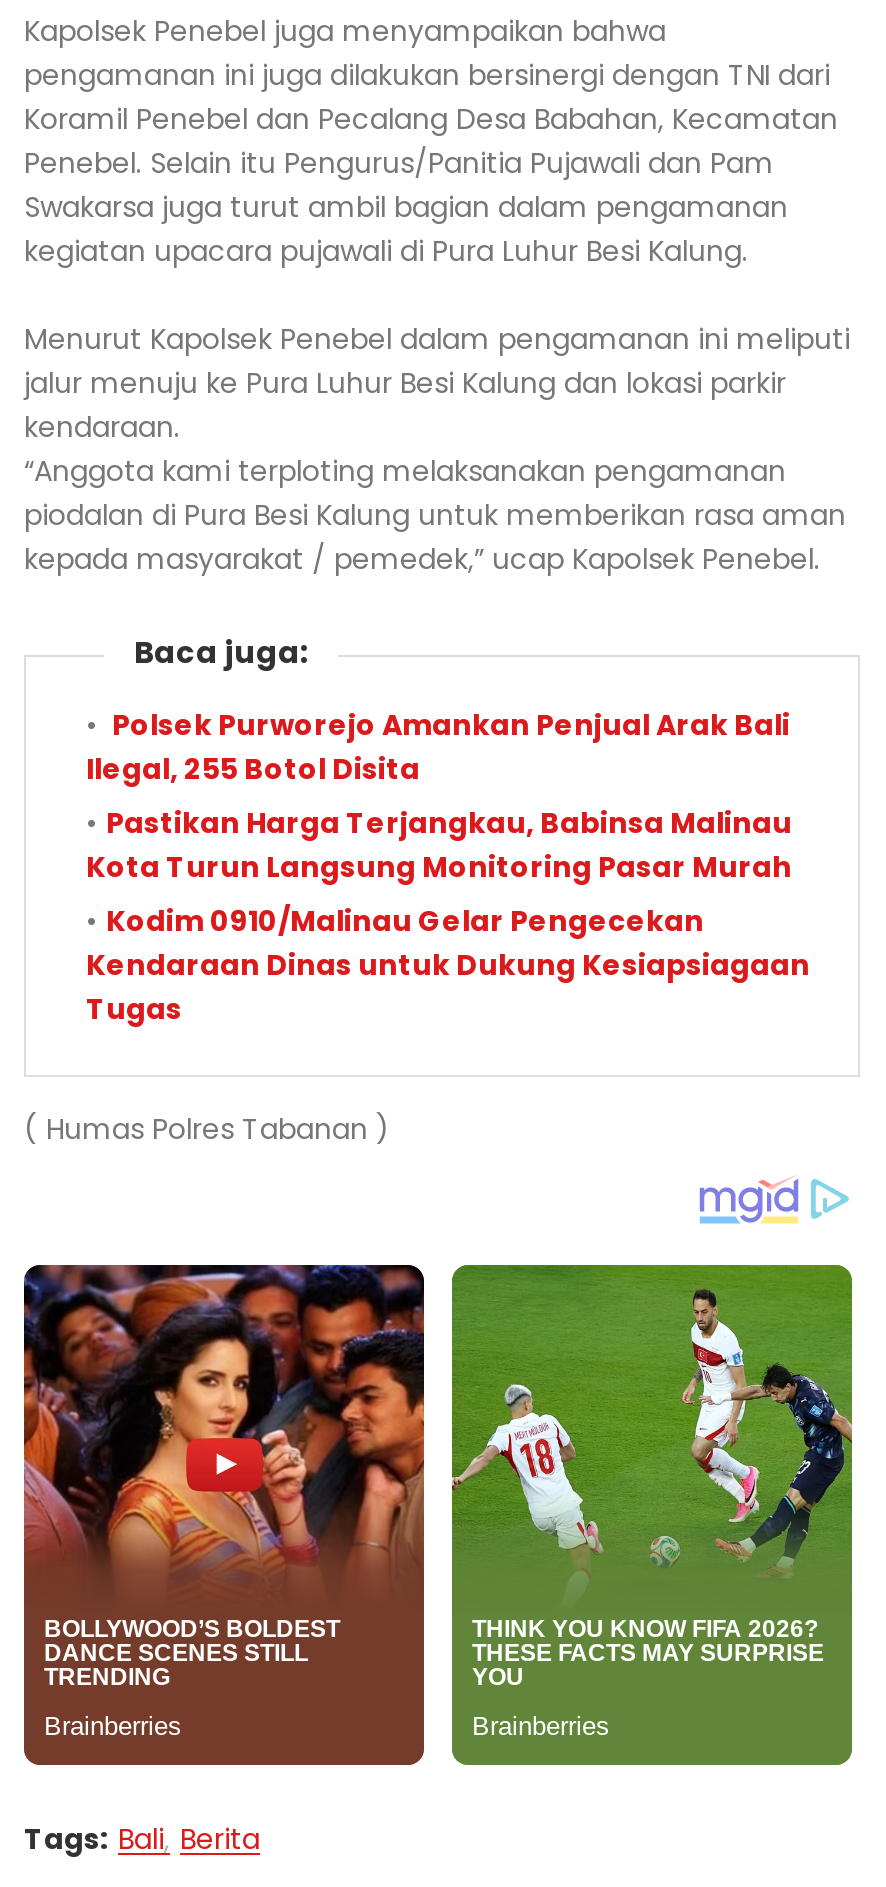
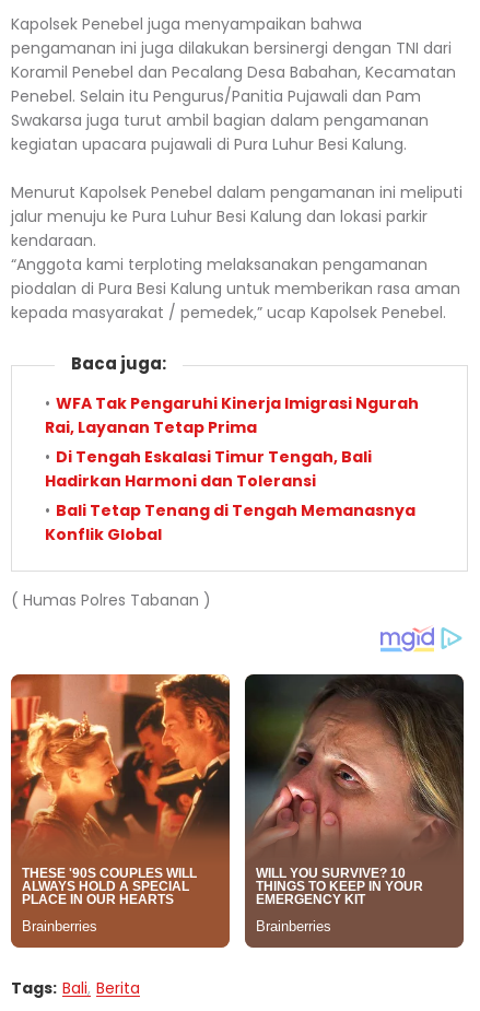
[86,705,810,1029] Polsek Purworejo Amankan Penjual Arak Bali | Ilegal, 255 Botol Disita | Pastikan Harga Terjangkau, Babinsa Malinau | Kota Turun Langsung Monitoring Pasar Murah | Kodim 0910/Malinau Gelar Pengecekan | Kendaraan Dinas untuk Dukung Kesiapsiagaan | Tugas -> [45,392,419,545] WFA Tak Pengaruhi Kinerja Imigrasi Ngurah | Rai, Layanan Tetap Prima | Di Tengah Eskalasi Timur Tengah, Bali | Hadirkan Harmoni dan Toleransi | Bali Tetap Tenang di Tengah Memanasnya | Konflik Global
[22,1263,426,1761] [image] -> [10,673,231,947] [image]
[450,1263,854,1765] [image] -> [244,673,465,948] [image]

